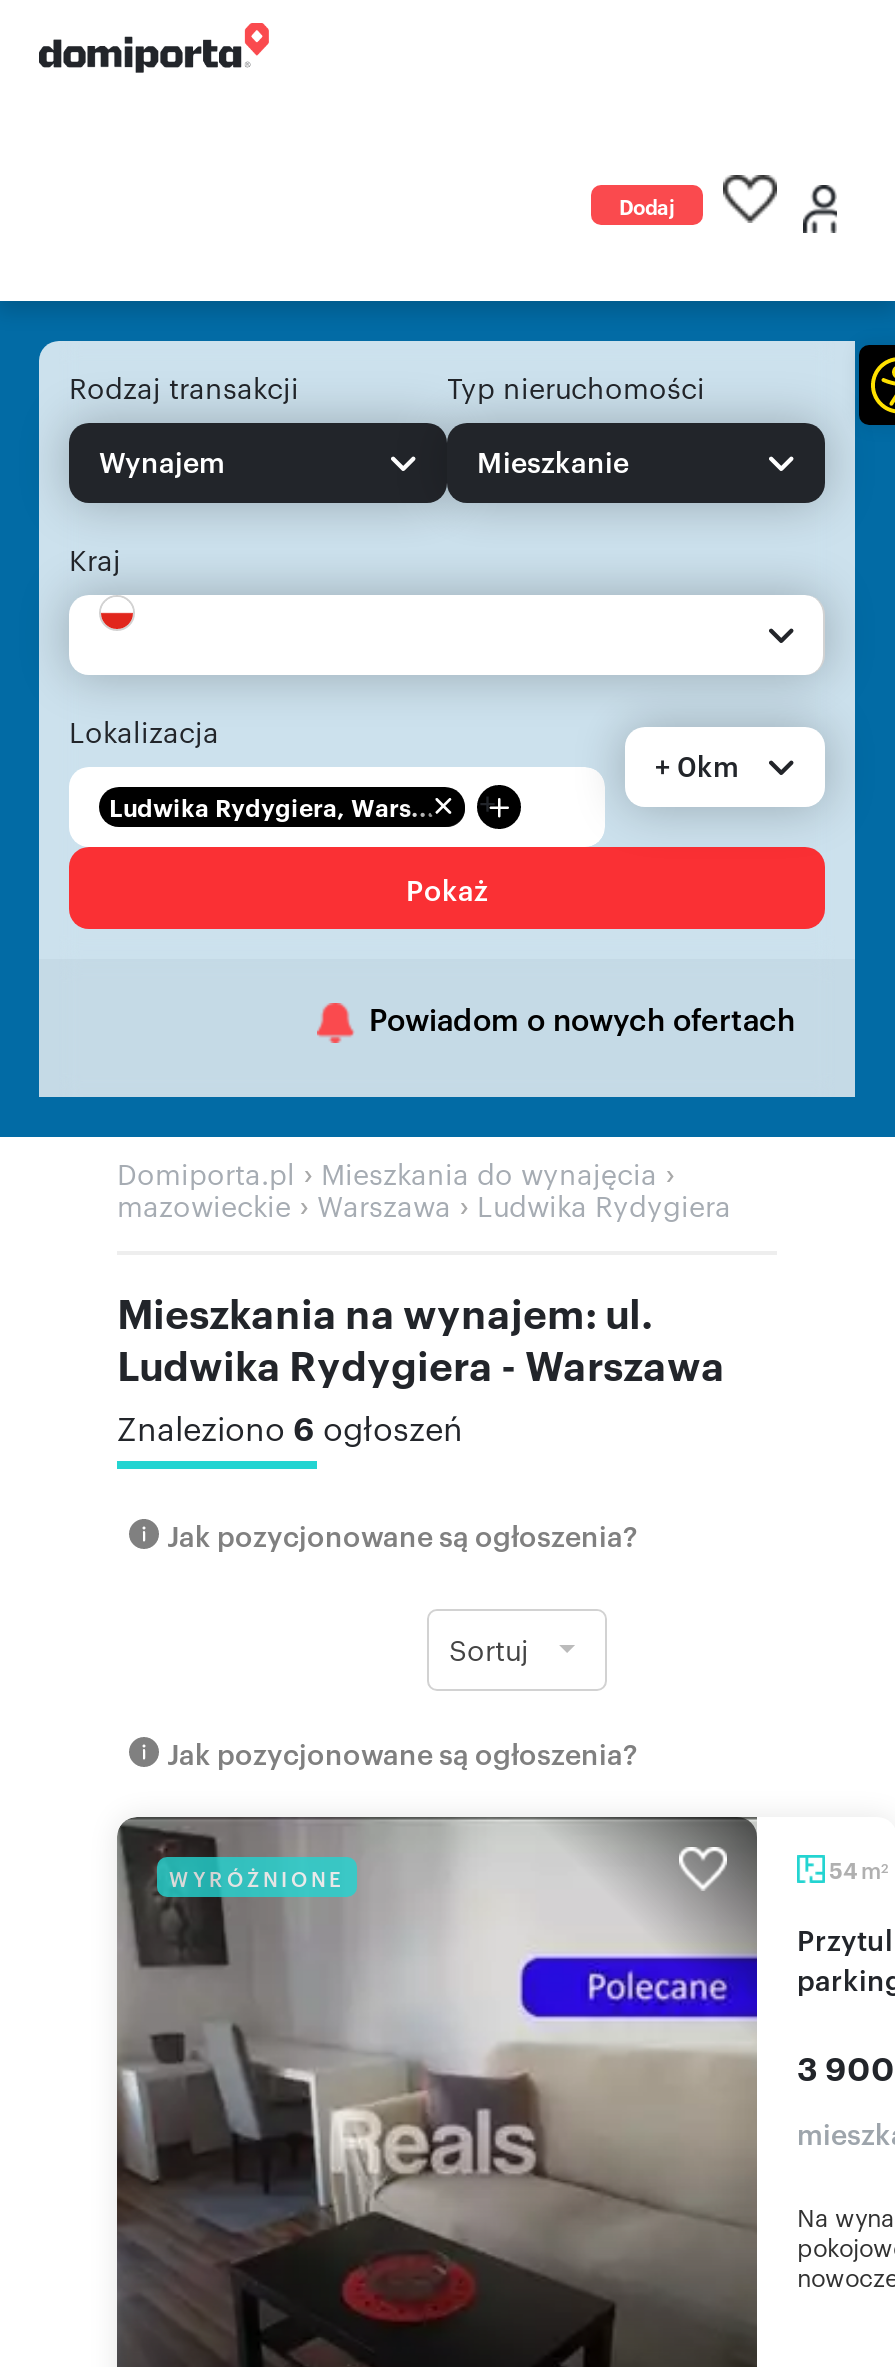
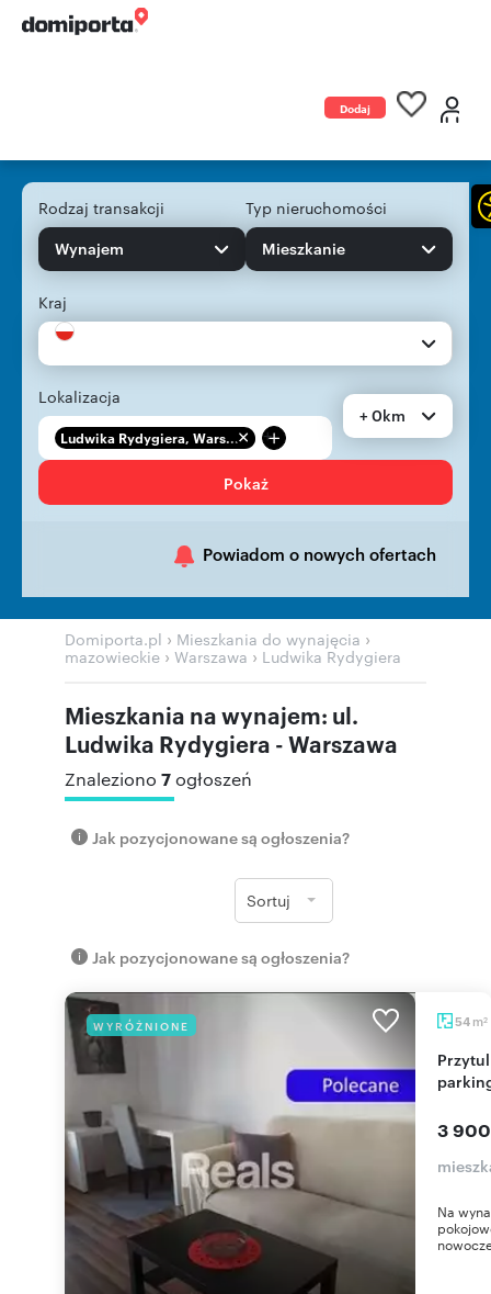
[117,1405,463,1449] Znaleziono 6 ogłoszeń -> [65,766,252,790] Znaleziono 7 ogłoszeń

